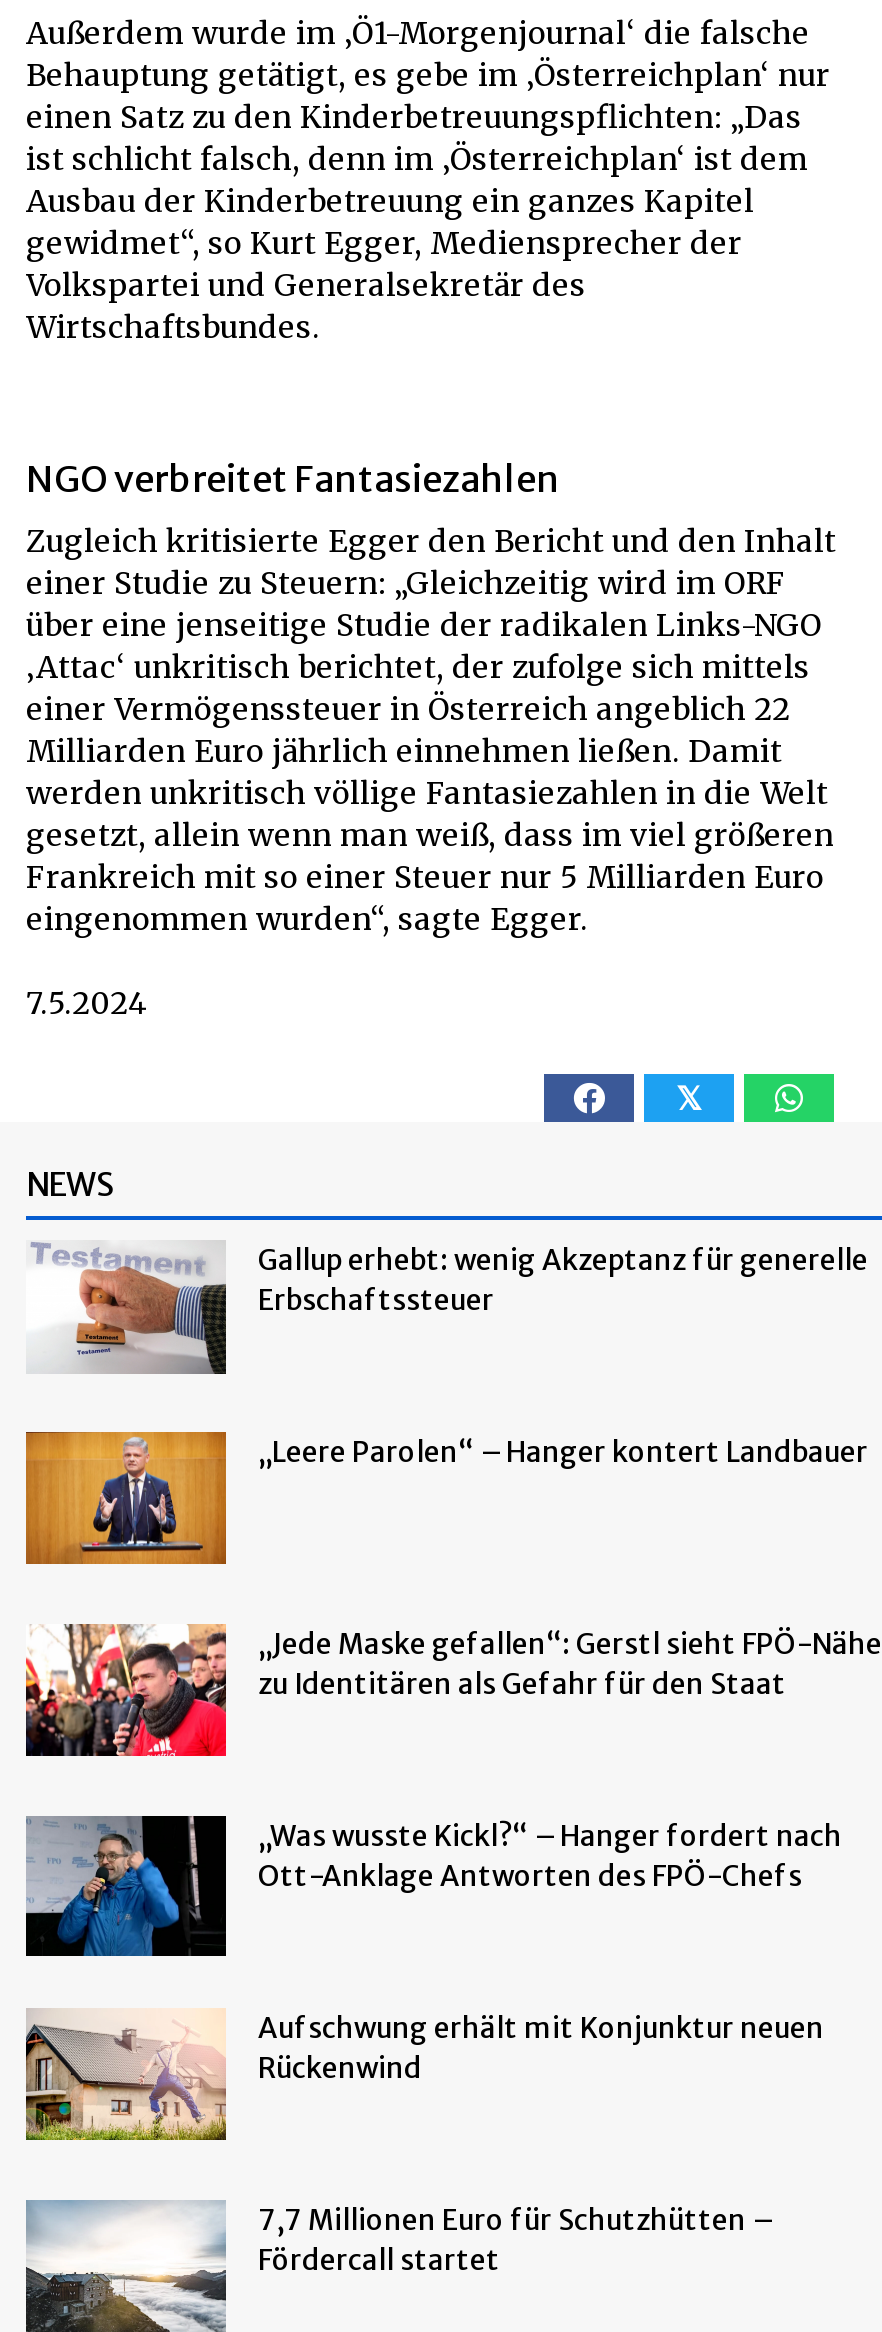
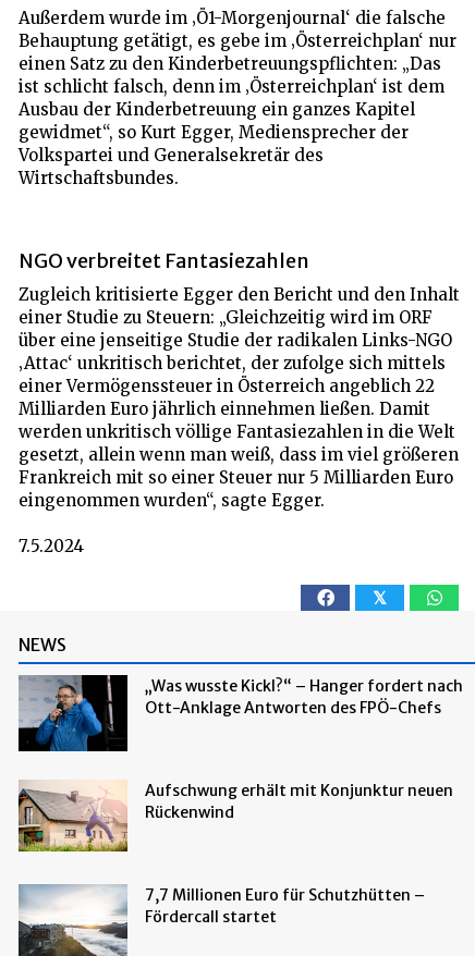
[30,1242,868,1376] [image] | Gallup erhebt: wenig Akzeptanz für generelle | Erbschaftssteuer -> none
[24,1430,868,1566] [image] | „Leere Parolen“ – Hanger kontert Landbauer -> none
[24,1622,882,1758] [image] | „Jede Maske gefallen“: Gerstl sieht FPÖ-Nähe | zu Identitären als Gefahr für den Staat -> none

